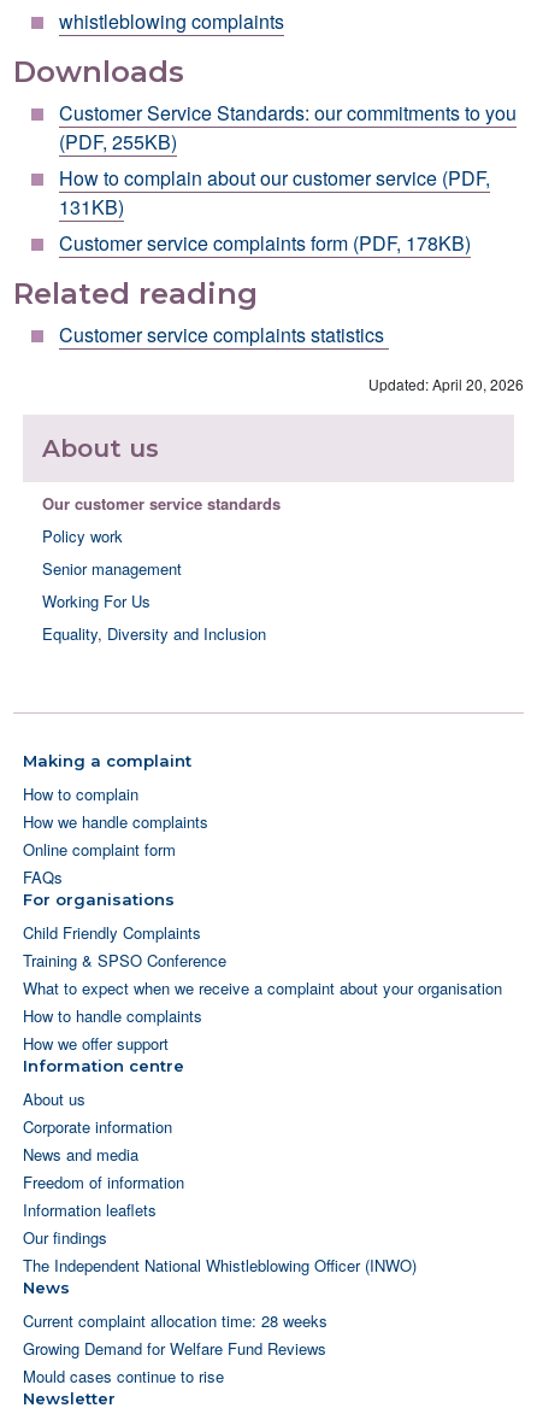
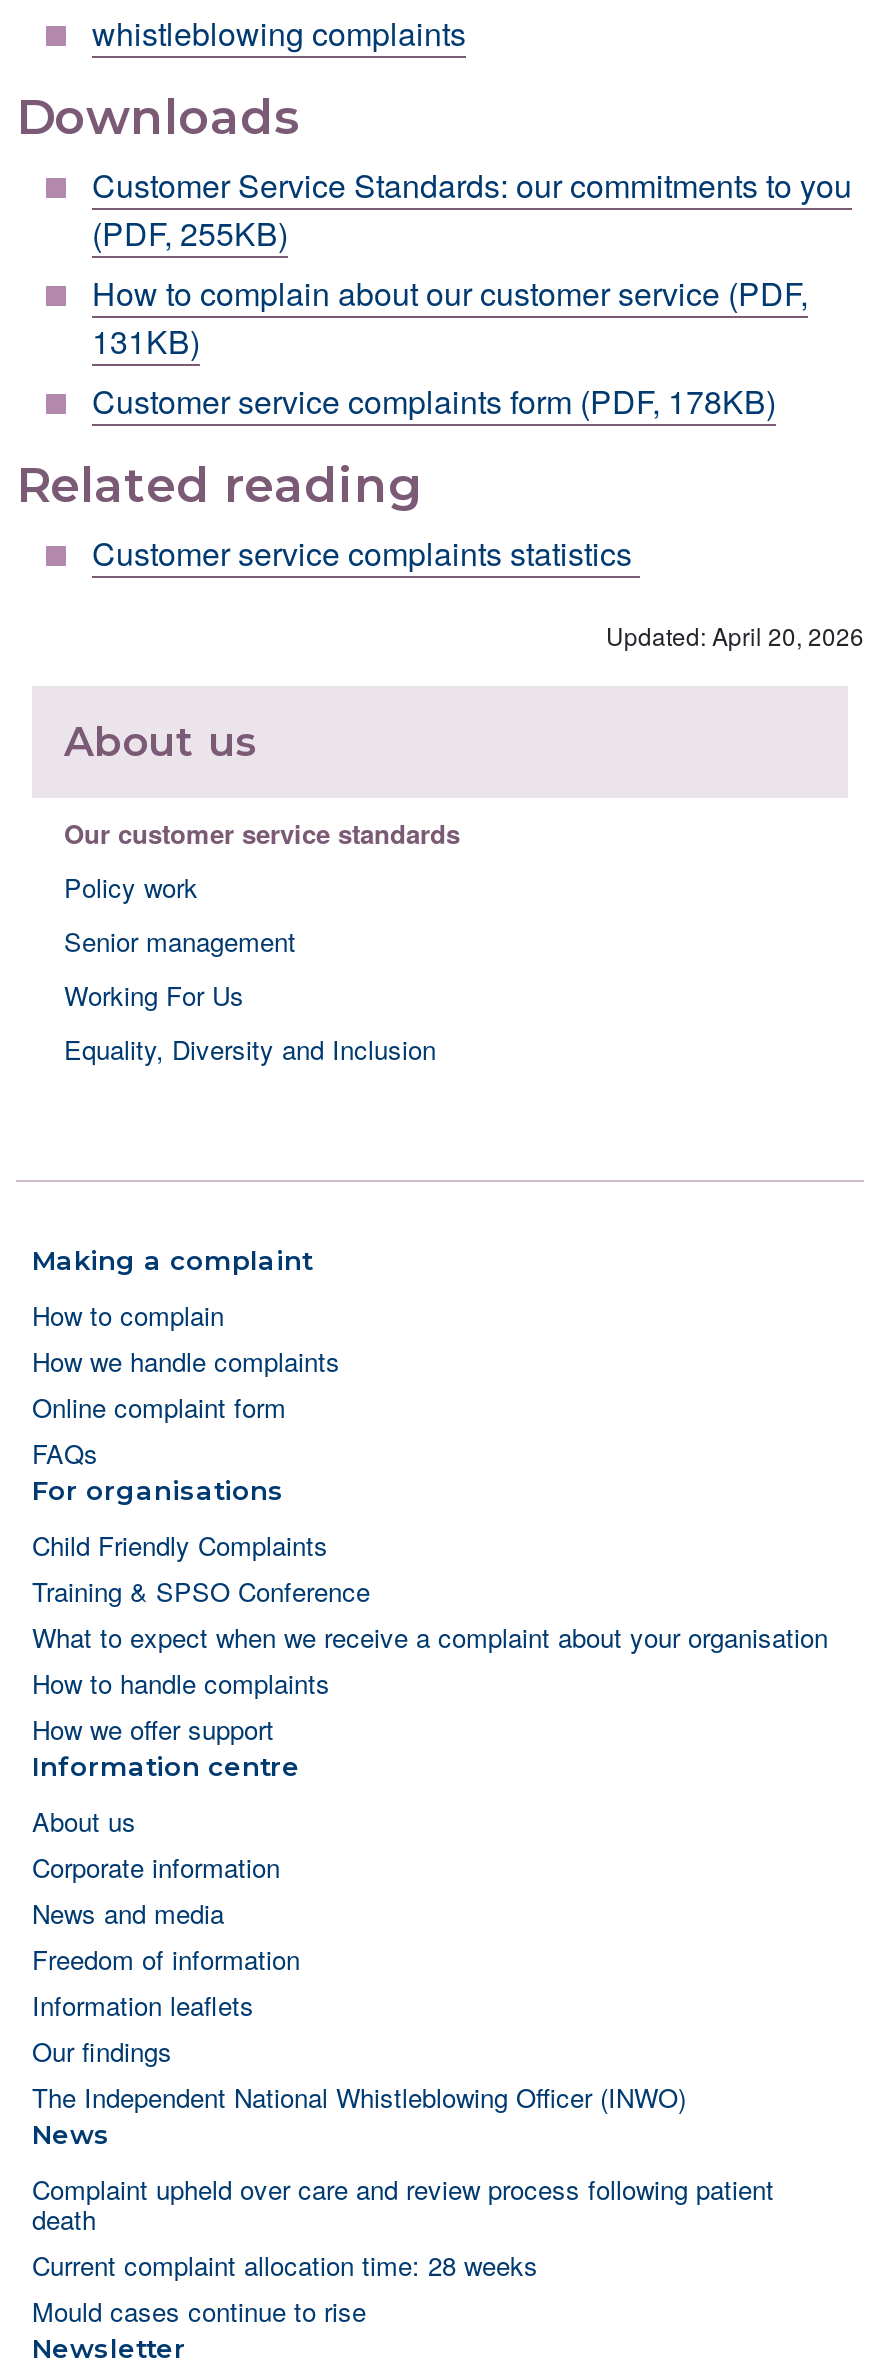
none -> [32,2170,774,2238] Complaint upheld over care and review process following patient | death
moved [23,1309,327,1332] -> [32,2246,538,2284]: Current complaint allocation time: 28 weeks
[23,1337,326,1360] Growing Demand for Welfare Fund Reviews -> none

